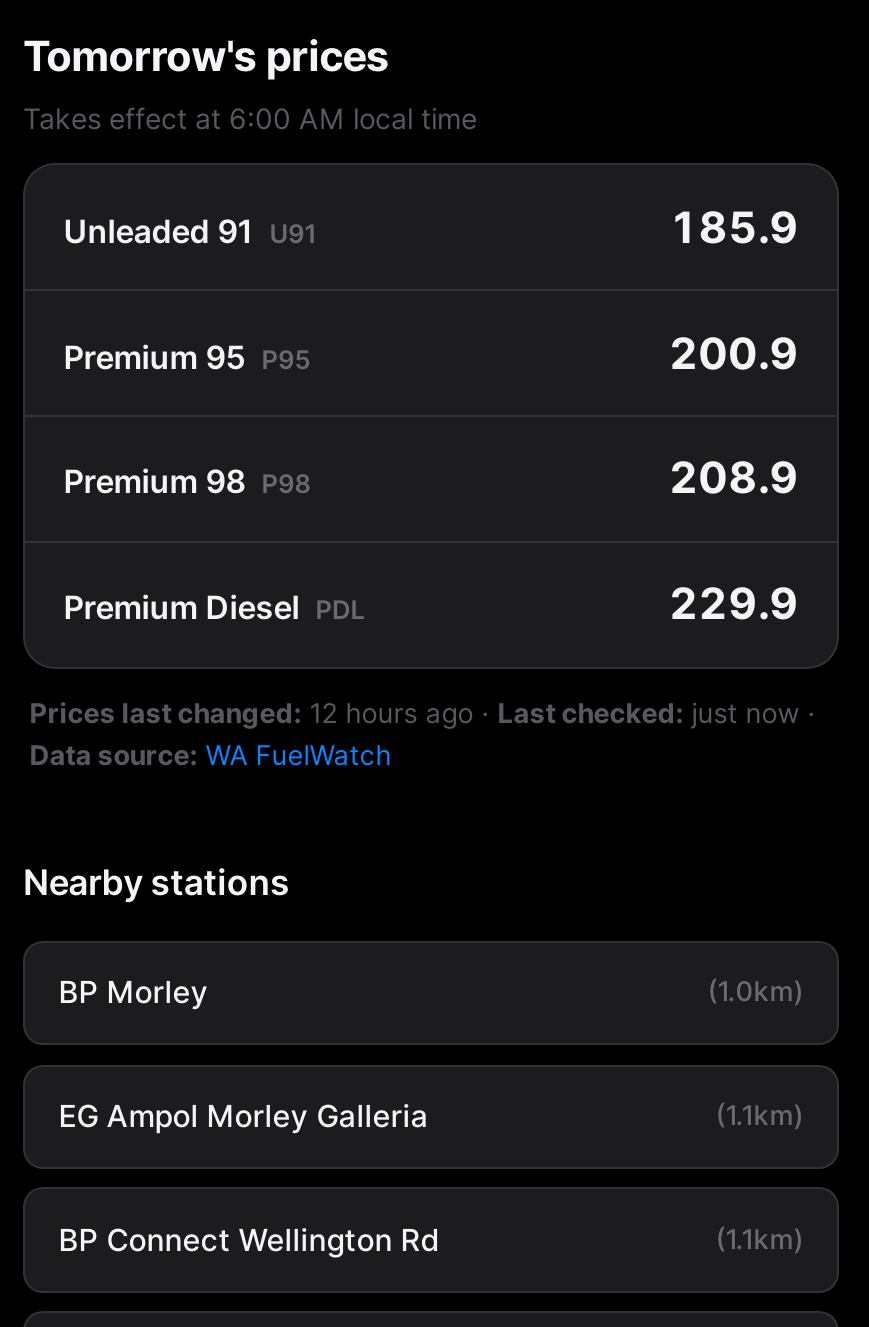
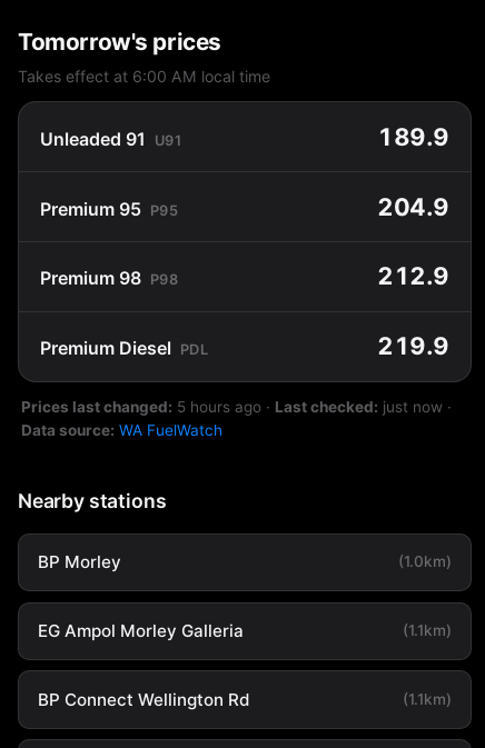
[669,201,799,253] 185.9 -> [377,122,449,151] 189.9
[669,326,799,378] 200.9 -> [377,192,449,221] 204.9
[669,452,799,504] 208.9 -> [377,262,449,291] 212.9
[669,577,799,629] 229.9 -> [377,331,449,360] 219.9
[29,698,815,730] Prices last changed: 12 hours ago · Last checked: just now · -> [21,398,452,416] Prices last changed: 5 hours ago · Last checked: just now ·

